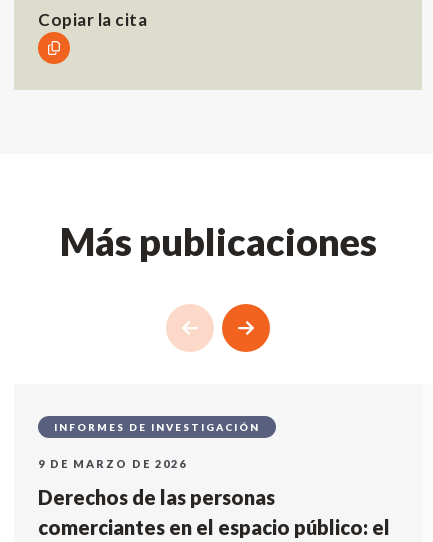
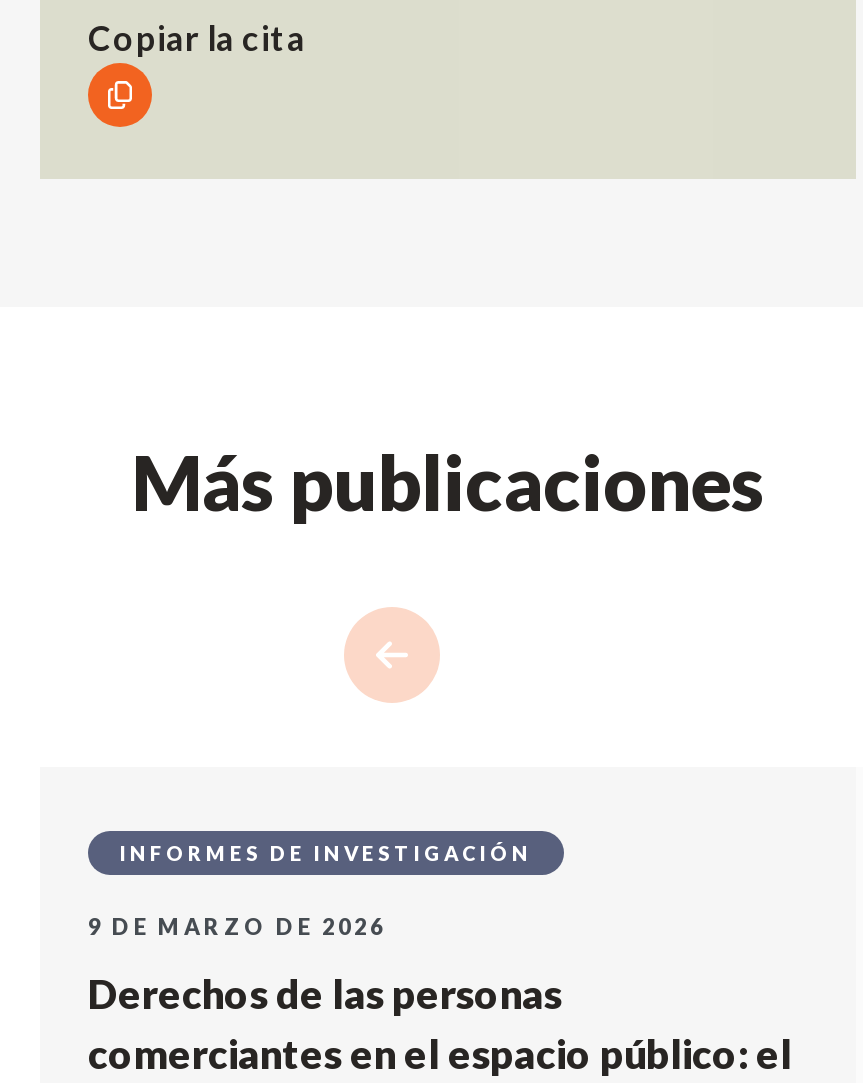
[221,303,271,353] [image] -> none

